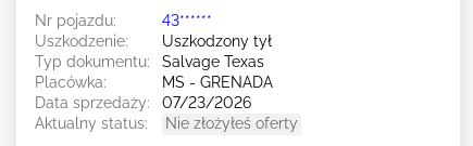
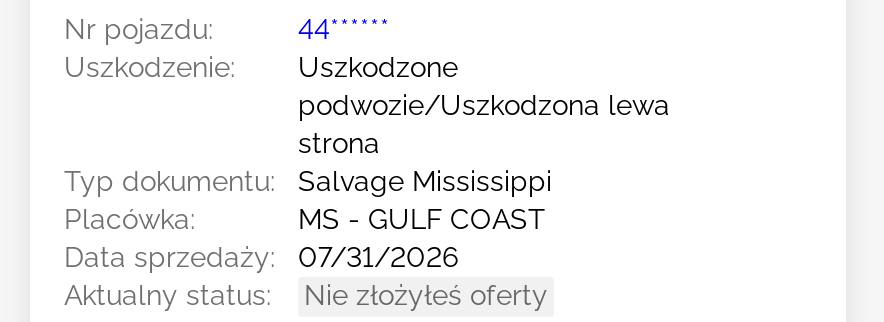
[162,12,212,29] 43****** -> [298,13,390,45] 44******
[162,33,272,50] Uszkodzony tył -> [298,51,670,159] Uszkodzone | podwozie/Uszkodzona lewa | strona
[162,53,264,71] Salvage Texas -> [298,165,552,197] Salvage Mississippi
[162,74,273,91] MS - GRENADA -> [298,203,546,235] MS - GULF COAST
[35,94,251,112] Data sprzedaży: 07/23/2026 -> [64,241,458,273] Data sprzedaży: 07/31/2026

